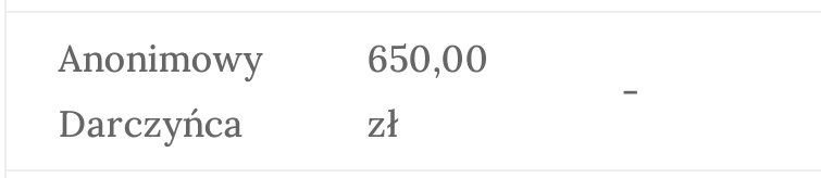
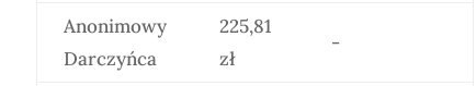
[367,35,489,82] 650,00 -> [219,14,271,38] 225,81

